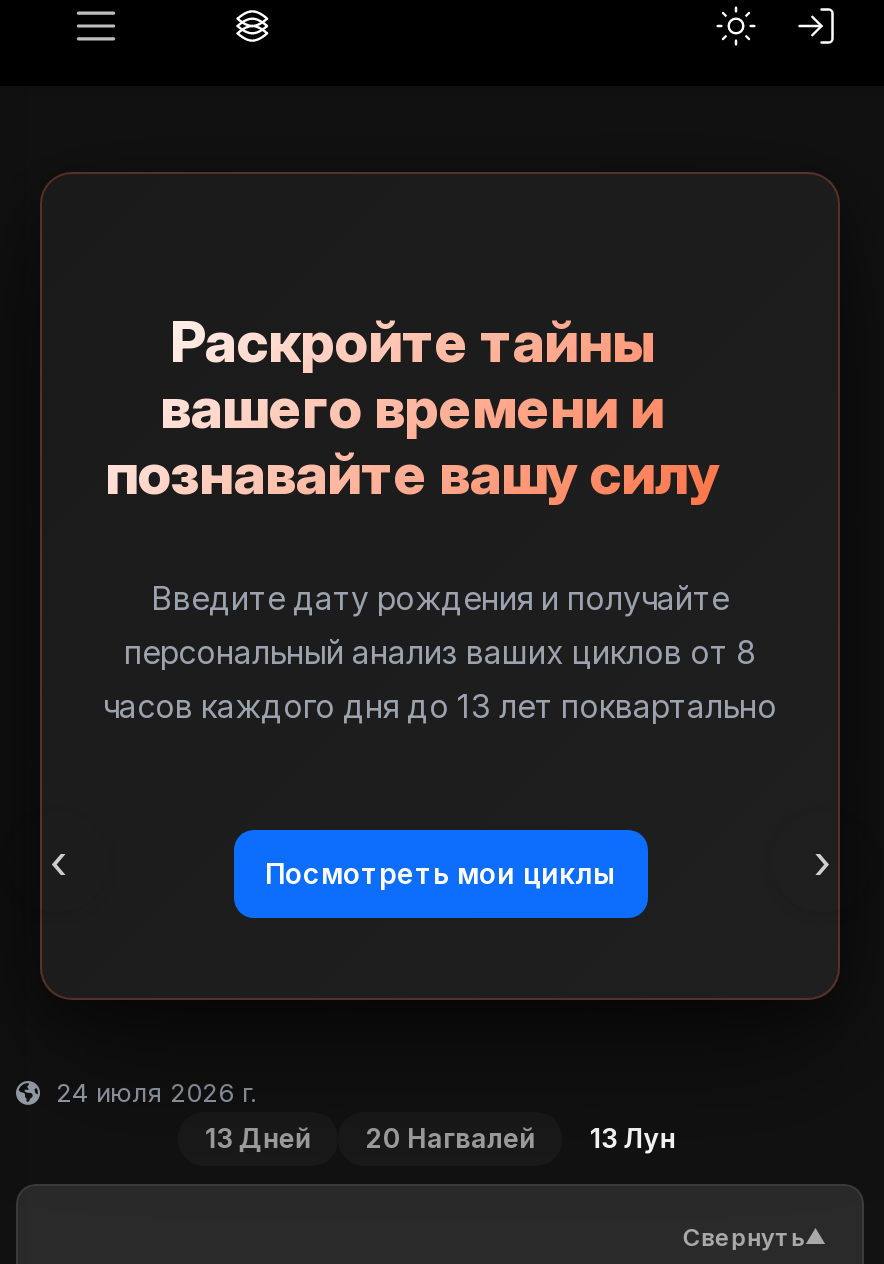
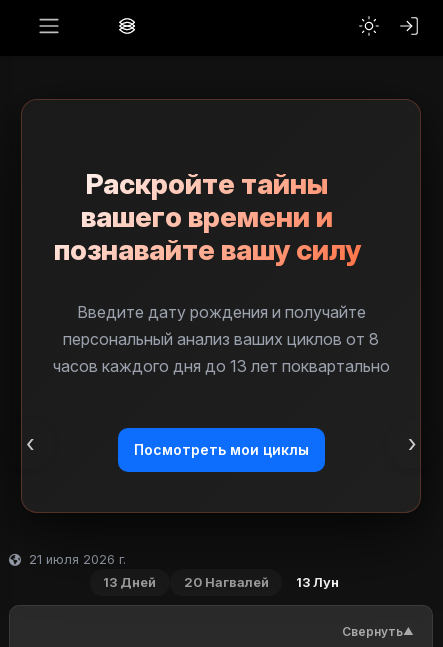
[56,1078,256,1108] 24 июля 2026 г. -> [29,552,126,567] 21 июля 2026 г.

